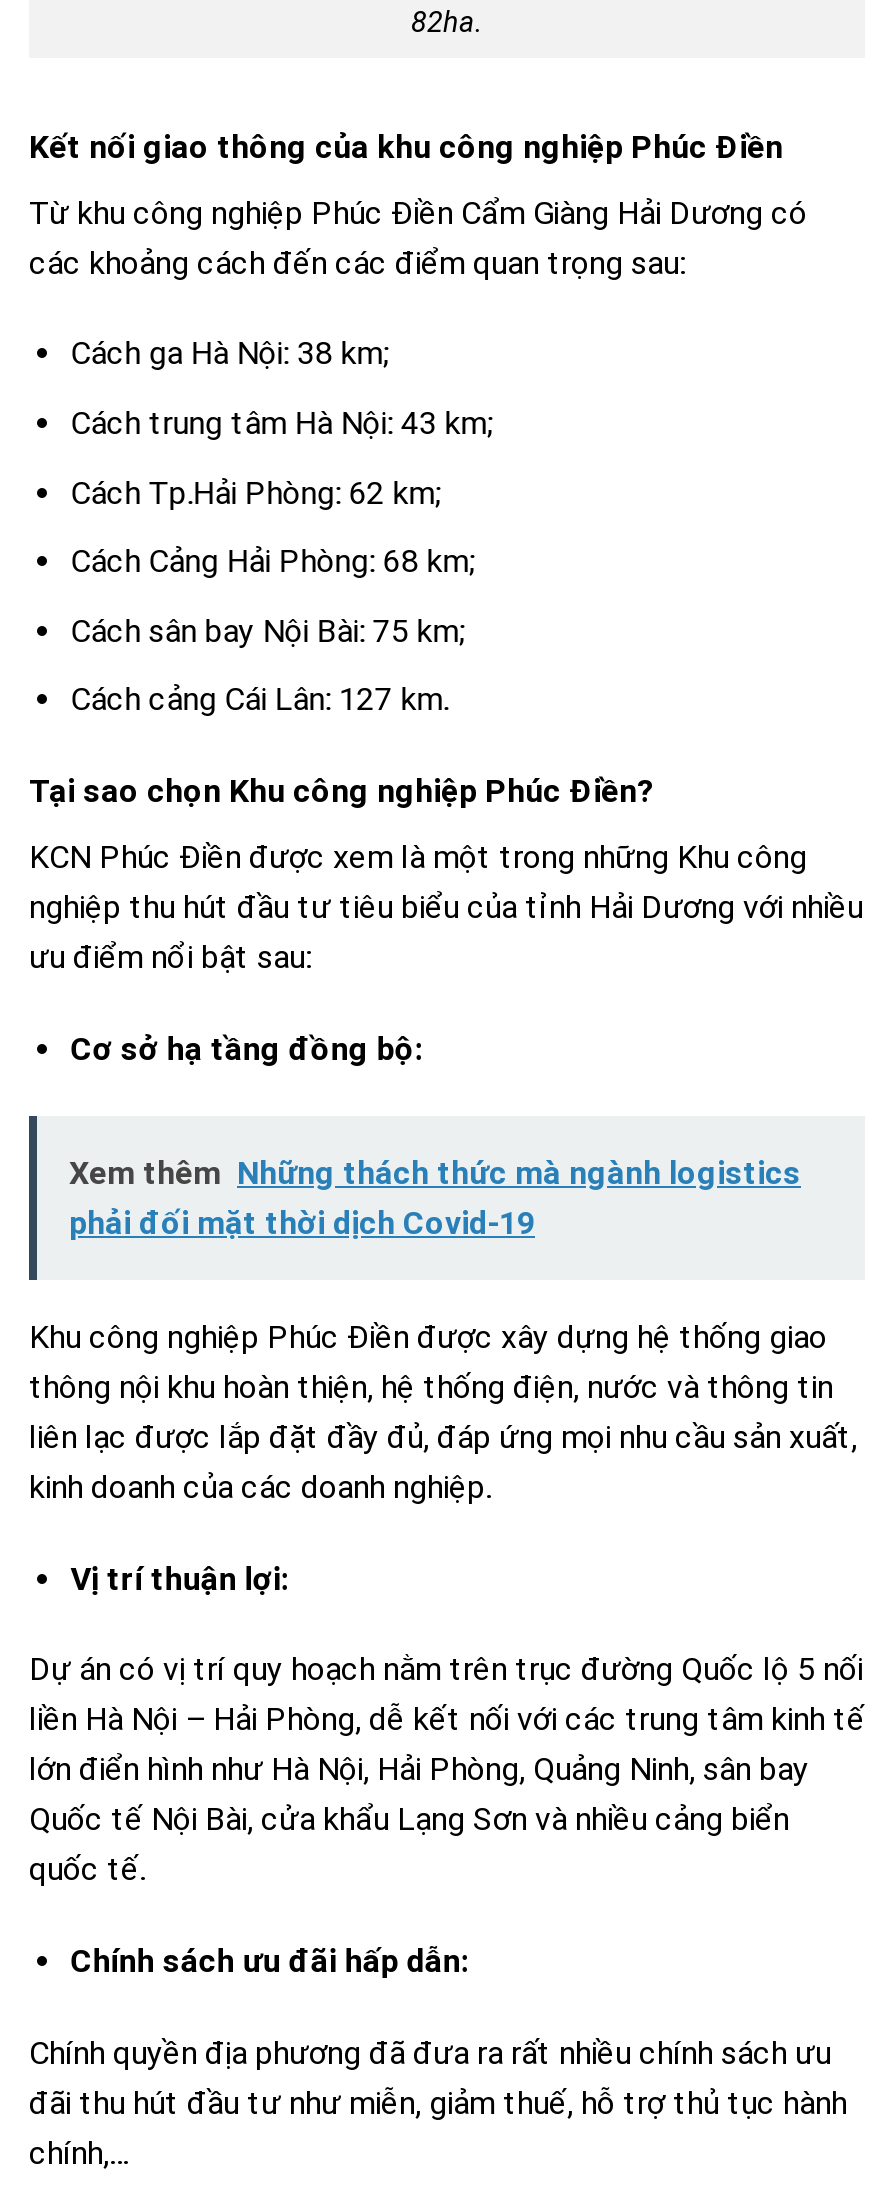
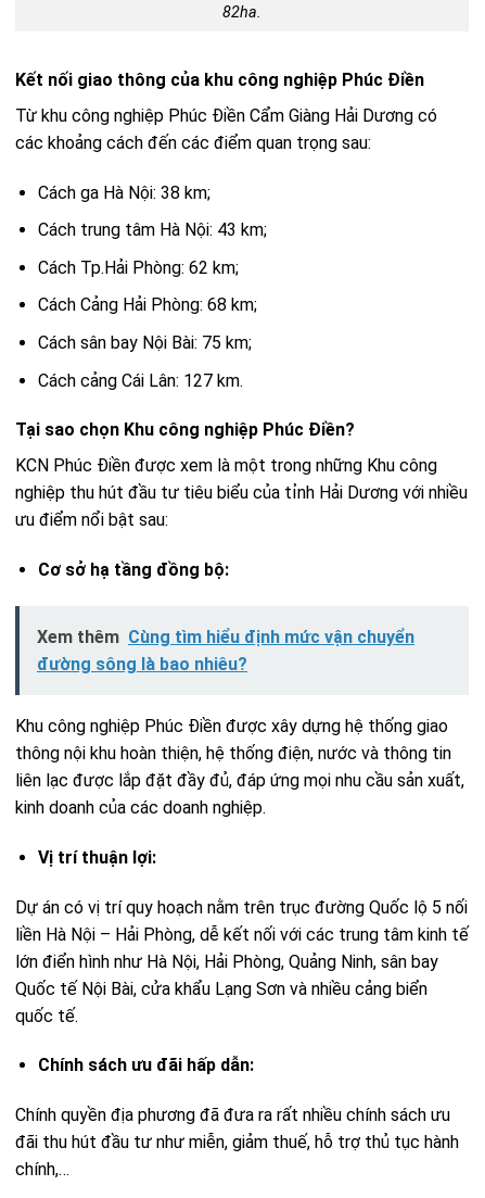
[69,1154,801,1242] Xem thêm Những thách thức mà ngành logistics | phải đối mặt thời dịch Covid-19 -> [37,627,414,674] Xem thêm Cùng tìm hiểu định mức vận chuyển | đường sông là bao nhiêu?

